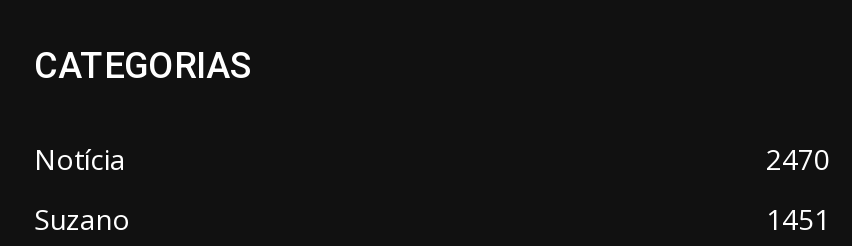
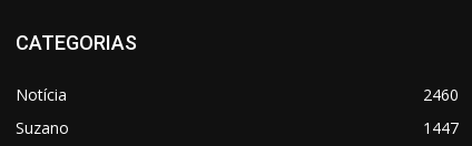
[766,139,830,177] 2470 -> [423,84,459,105] 2460
[766,199,830,237] 1451 -> [423,117,459,138] 1447

